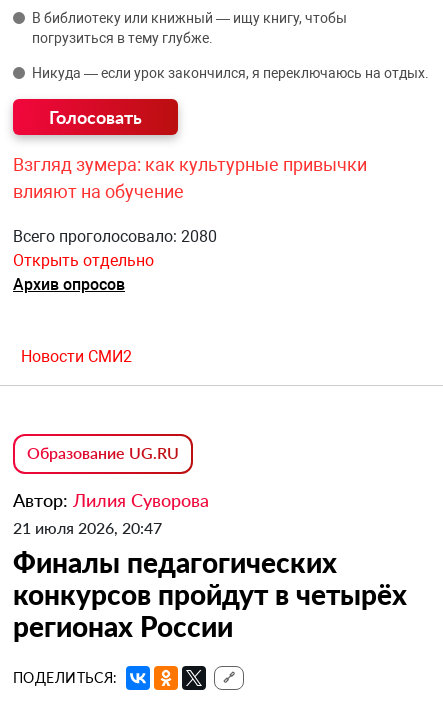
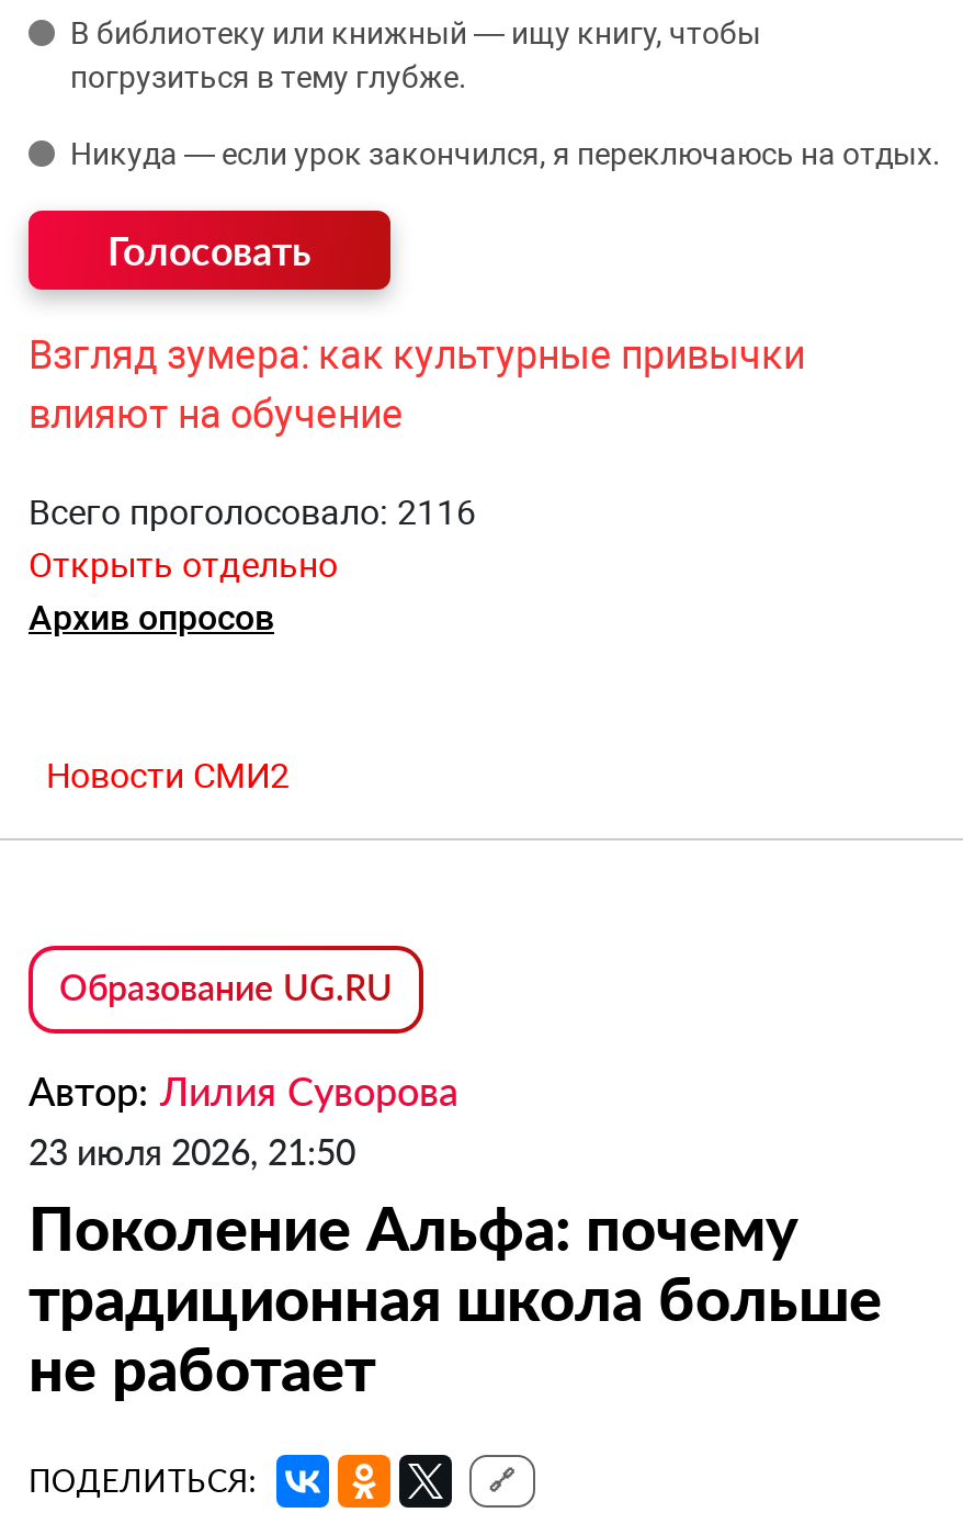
[13,227,217,246] Всего проголосовало: 2080 -> [29,492,476,533] Всего проголосовало: 2116
[13,518,407,643] 21 июля 2026, 20:47 | Финалы педагогических | конкурсов пройдут в четырёх | регионах России -> [29,1130,882,1405] 23 июля 2026, 21:50 | Поколение Альфа: почему | традиционная школа больше | не работает

